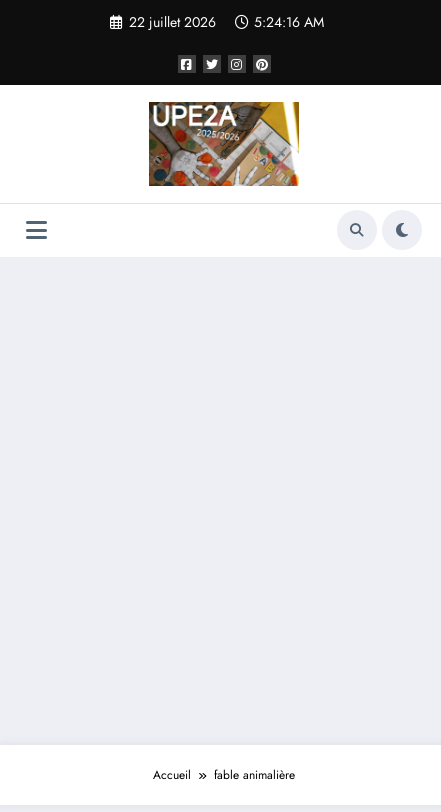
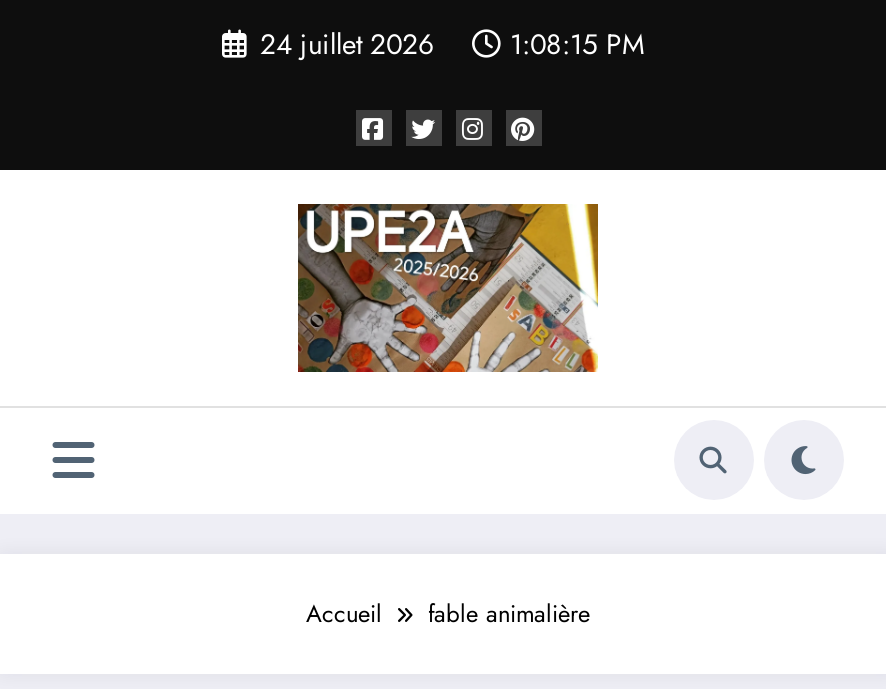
[128,12,323,32] 22 juillet 2026 | 5:24:16 AM -> [260,24,644,64] 24 juillet 2026 | 1:08:15 PM

